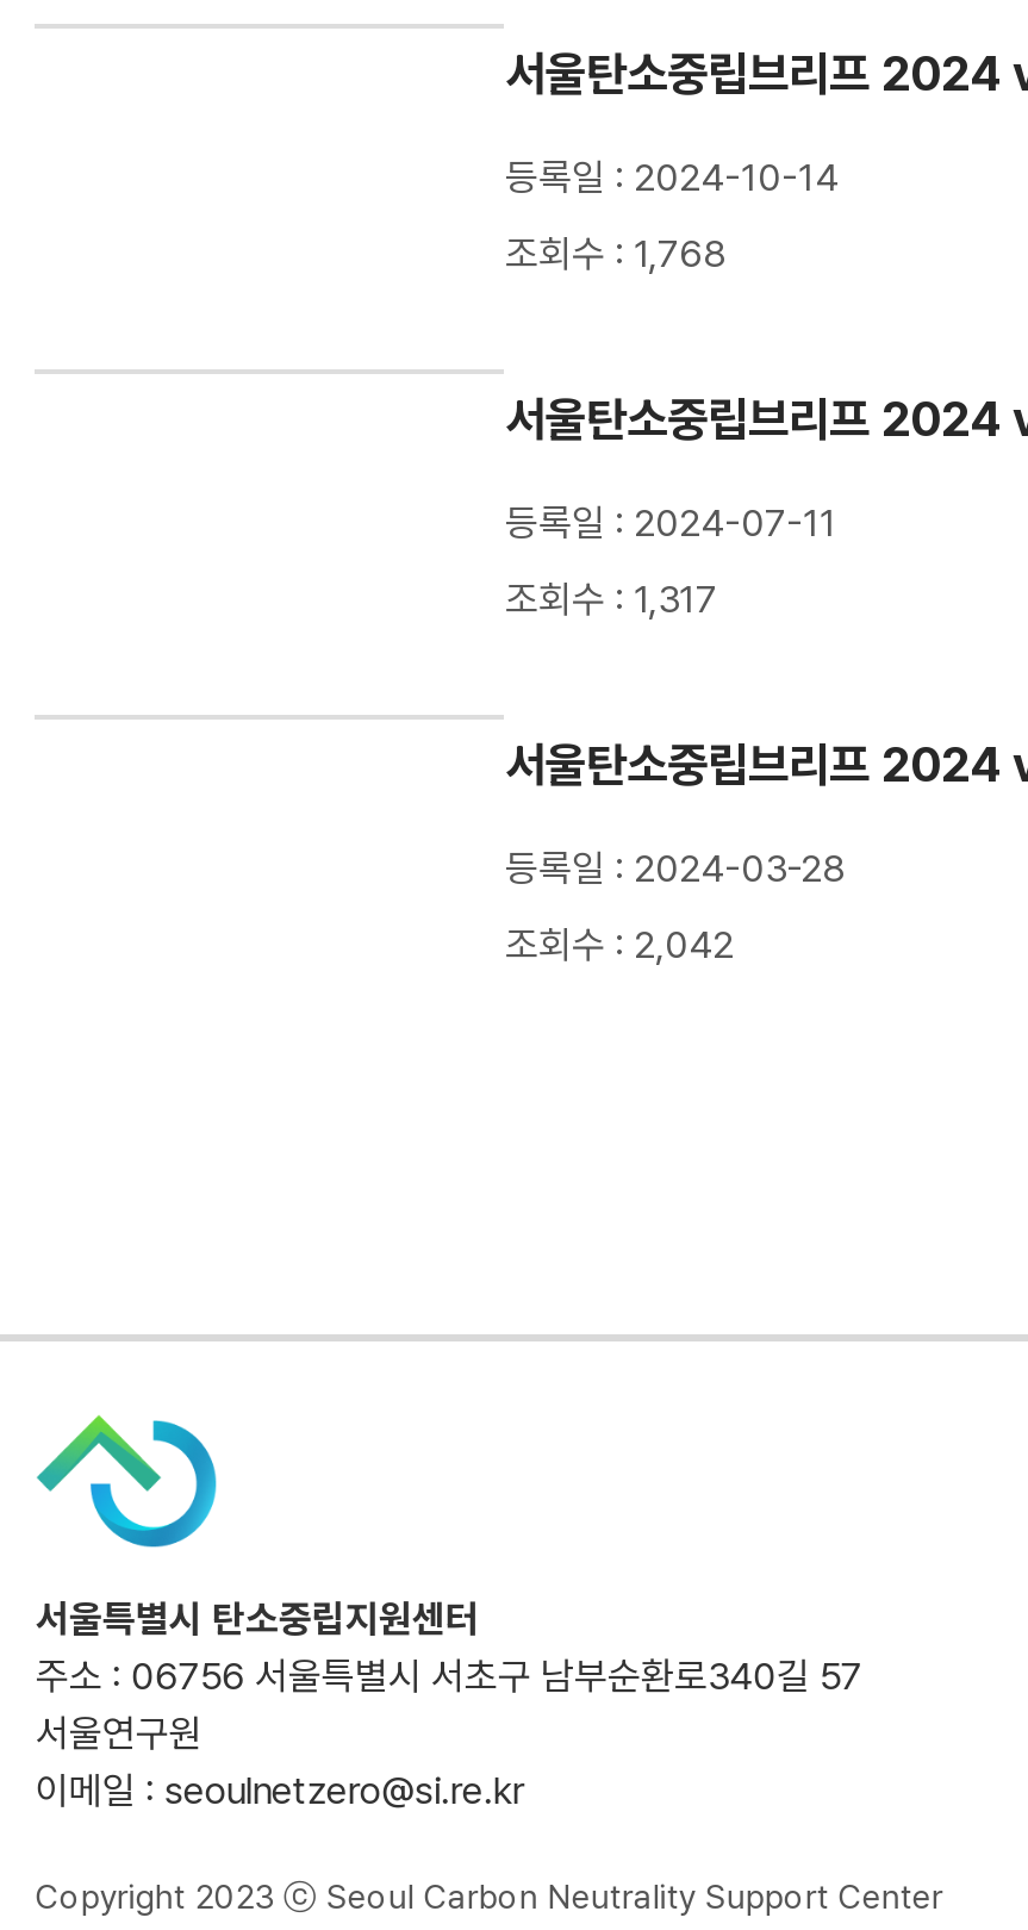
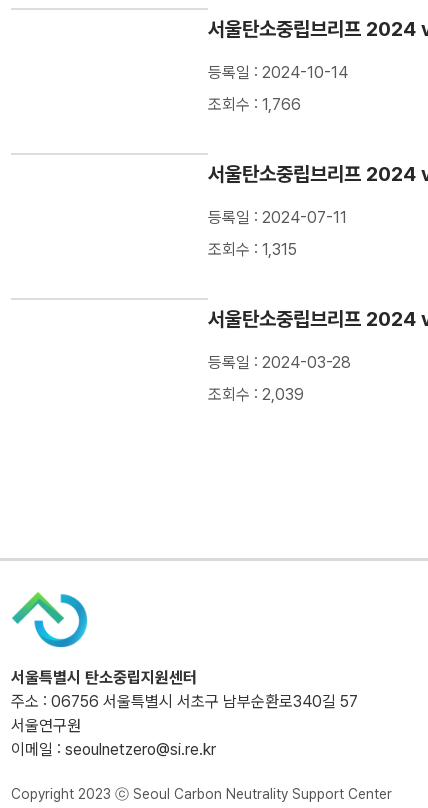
[505,231,727,276] 조회수 : 1,768 -> [208,95,301,114] 조회수 : 1,766
[505,577,717,622] 조회수 : 1,317 -> [208,240,297,259] 조회수 : 1,315
[505,922,734,967] 조회수 : 2,042 -> [208,385,304,404] 조회수 : 2,039

